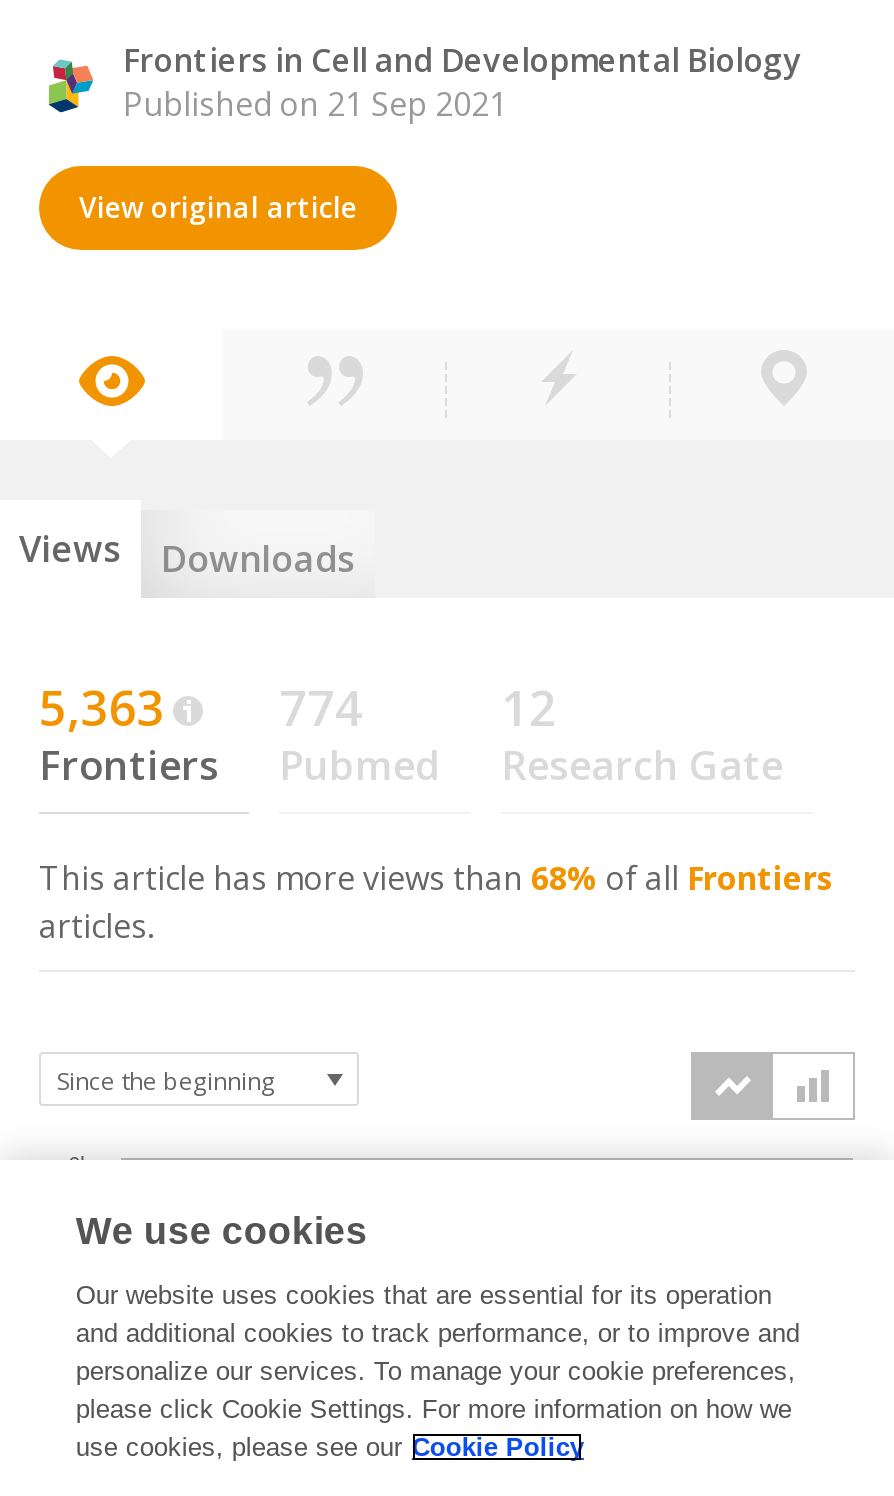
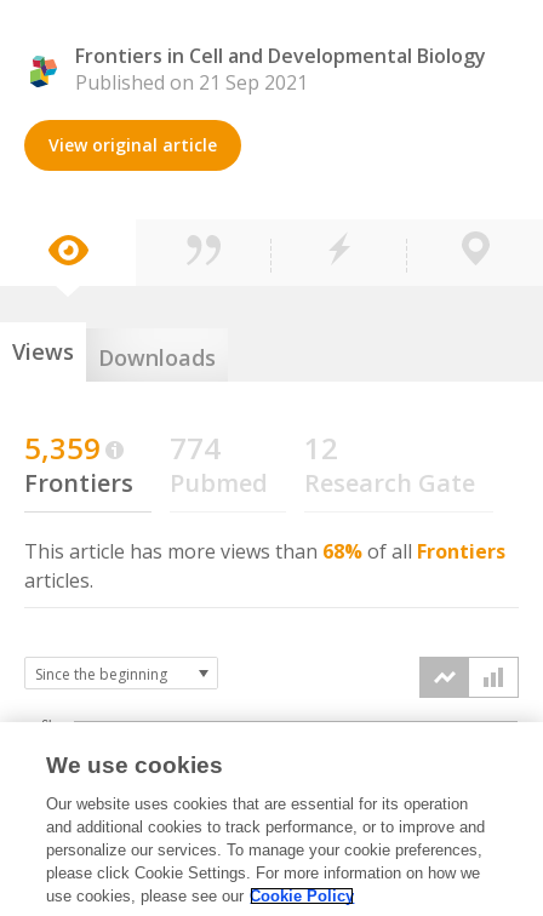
[39,674,165,740] 5,363 -> [24,428,101,468] 5,359

